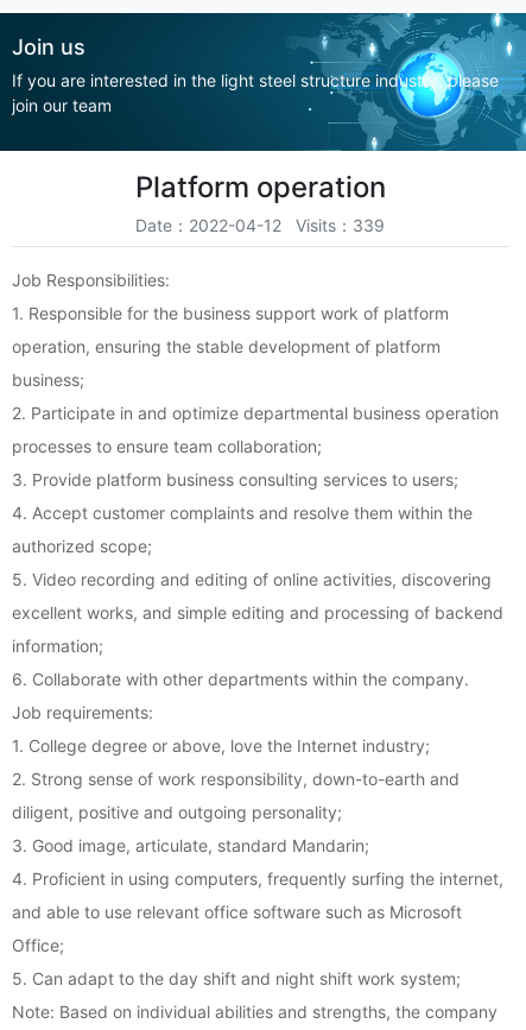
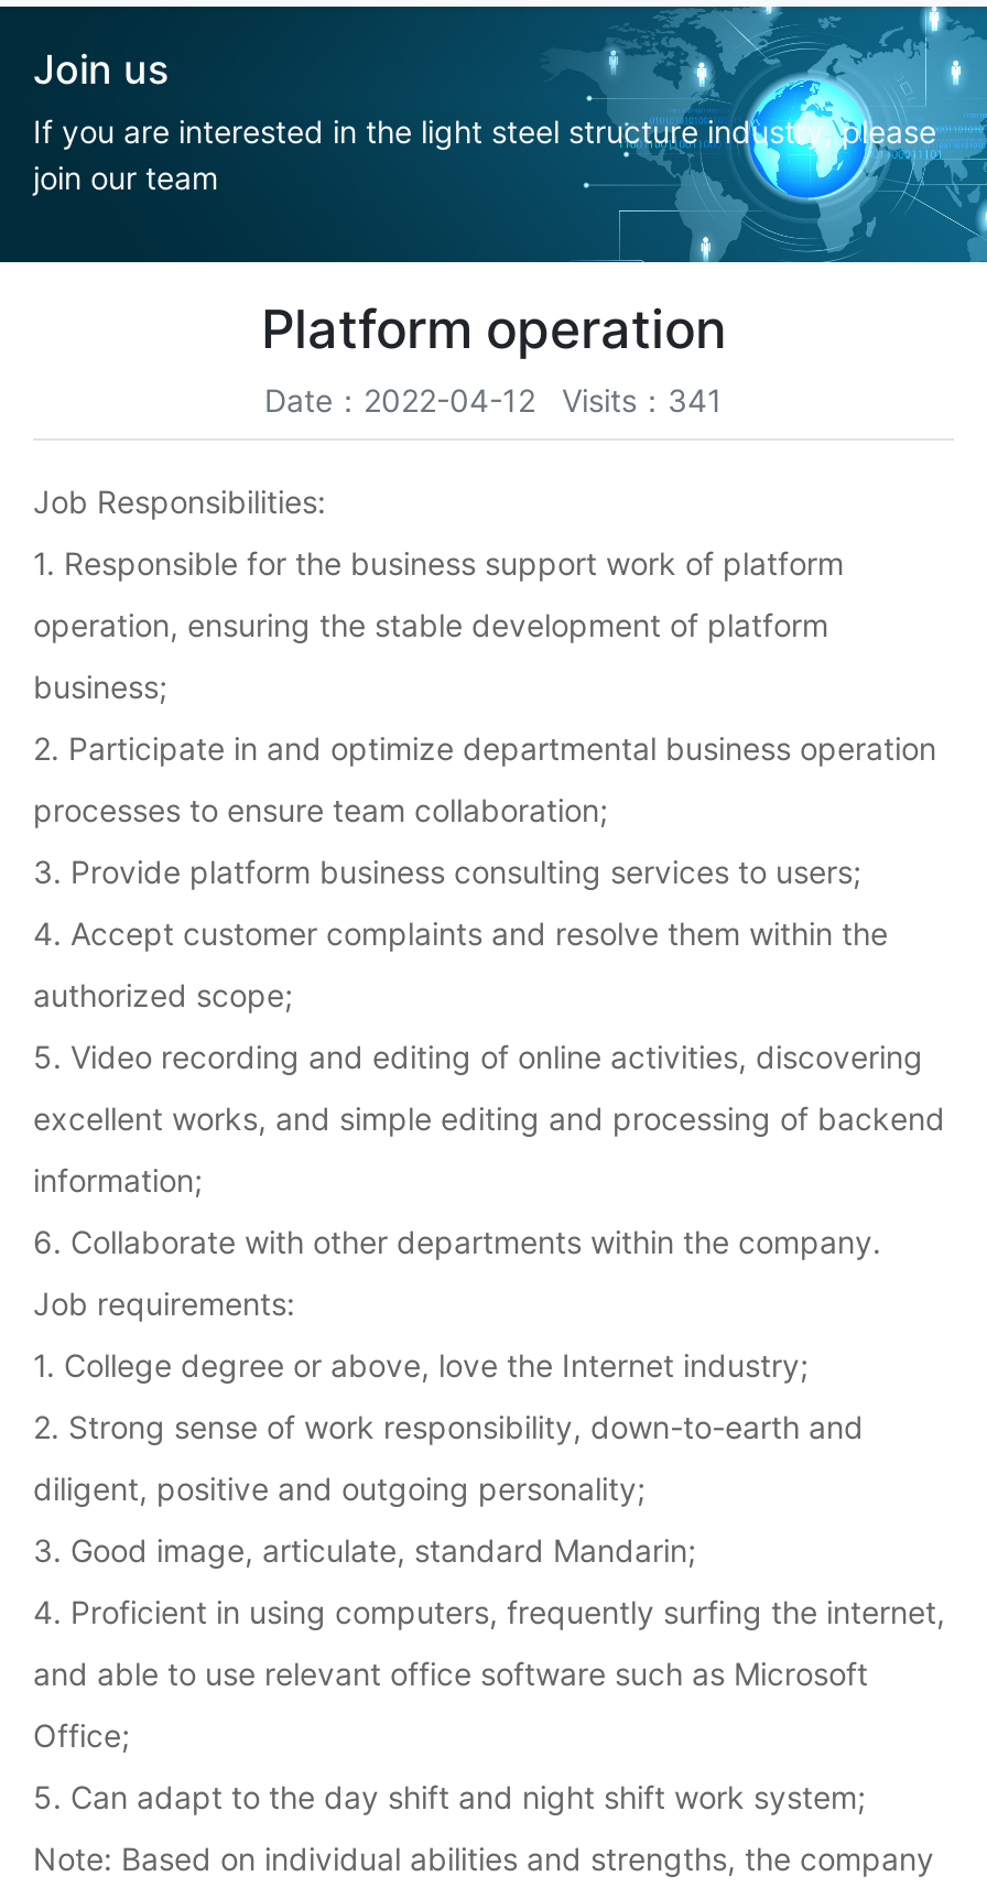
[135,215,385,235] Date：2022-04-12 Visits：339 -> [264,381,723,419] Date：2022-04-12 Visits：341

